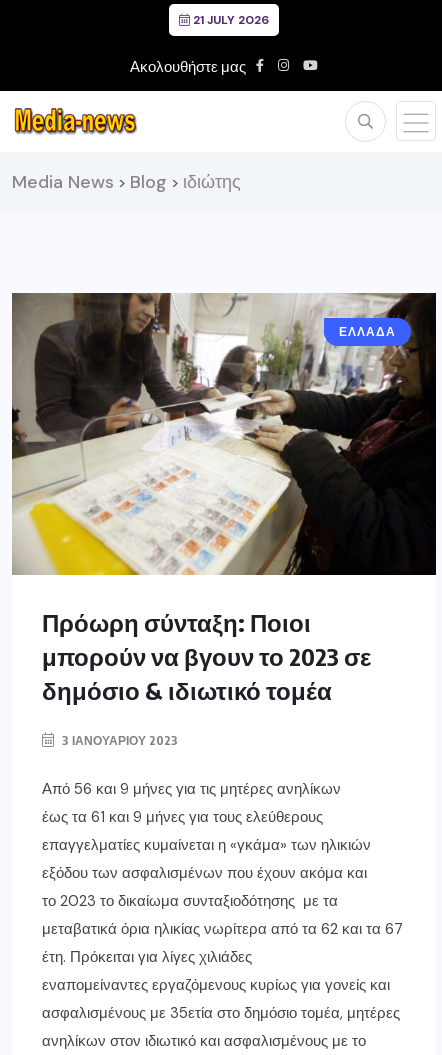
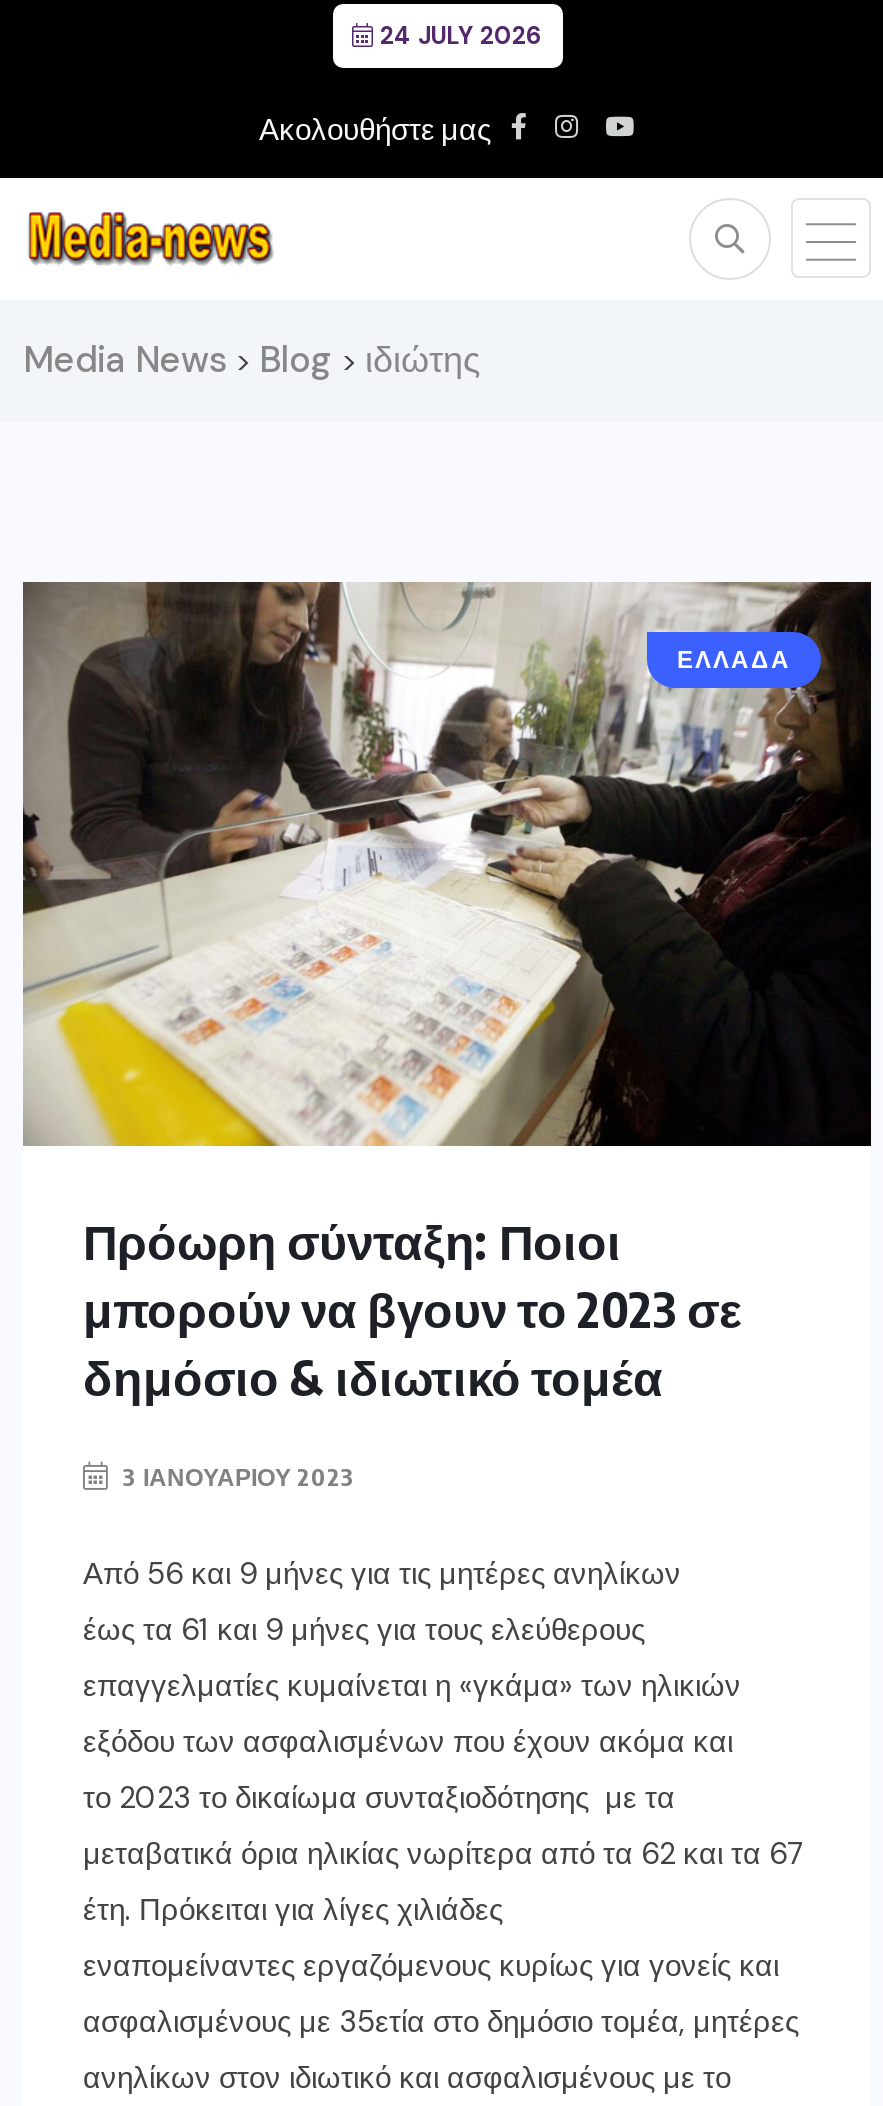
[190,12,269,28] 21 JULY 2026 -> [374,20,542,52] 24 JULY 2026

